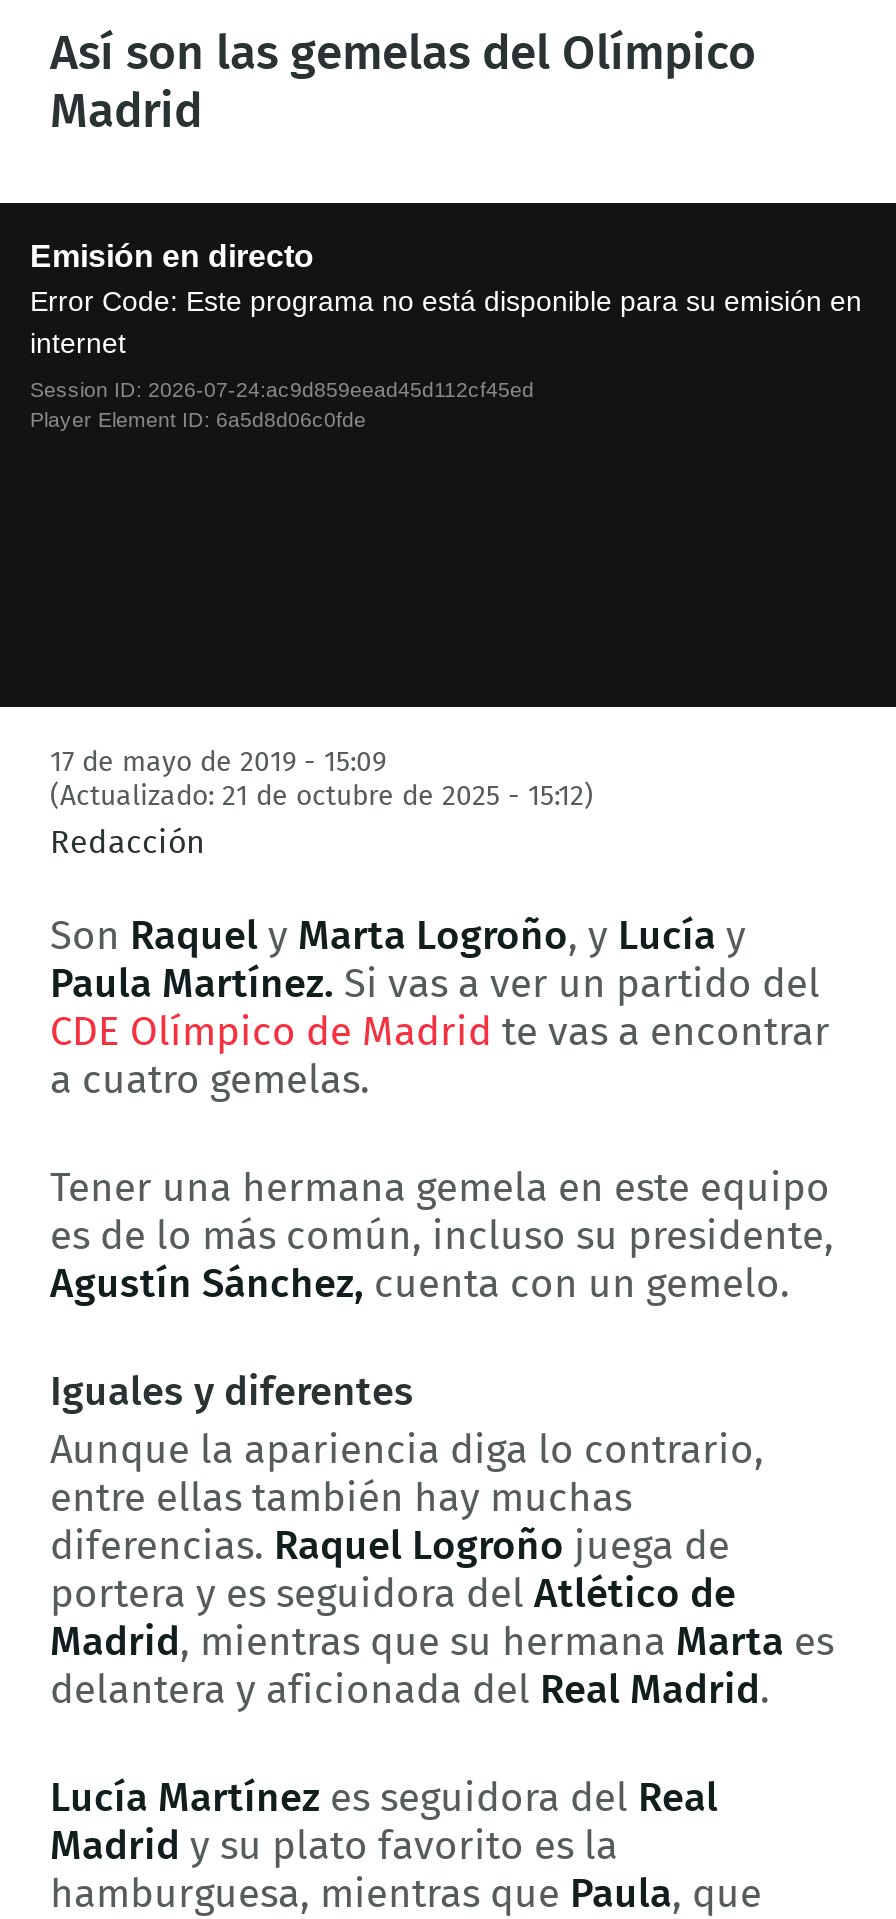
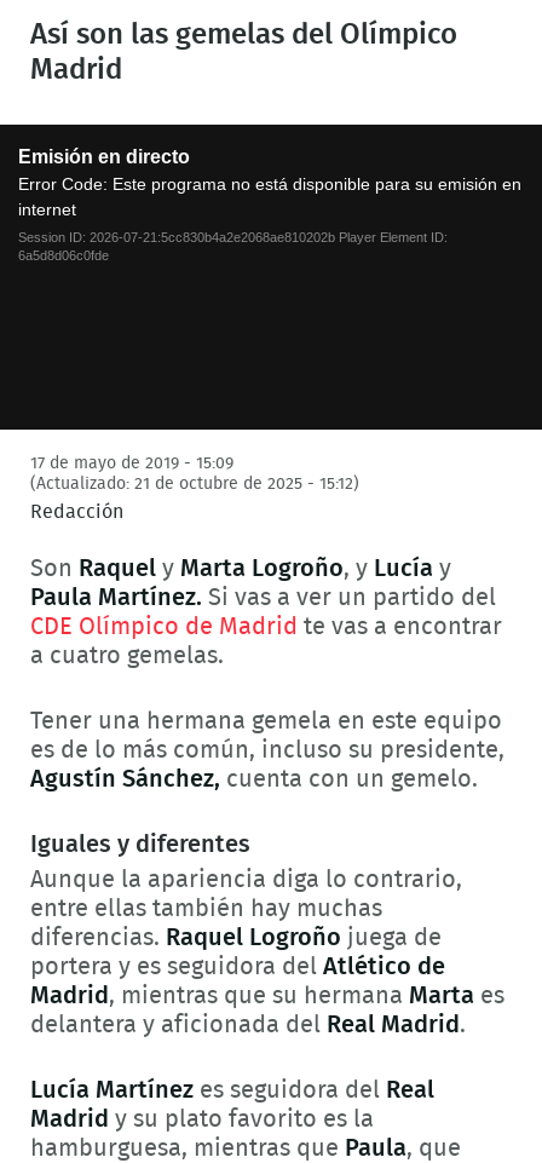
[30,377,534,431] Session ID: 2026-07-24:ac9d859eead45d112cf45ed | Player Element ID: 6a5d8d06c0fde -> [18,230,448,263] Session ID: 2026-07-21:5cc830b4a2e2068ae810202b Player Element ID: | 6a5d8d06c0fde

